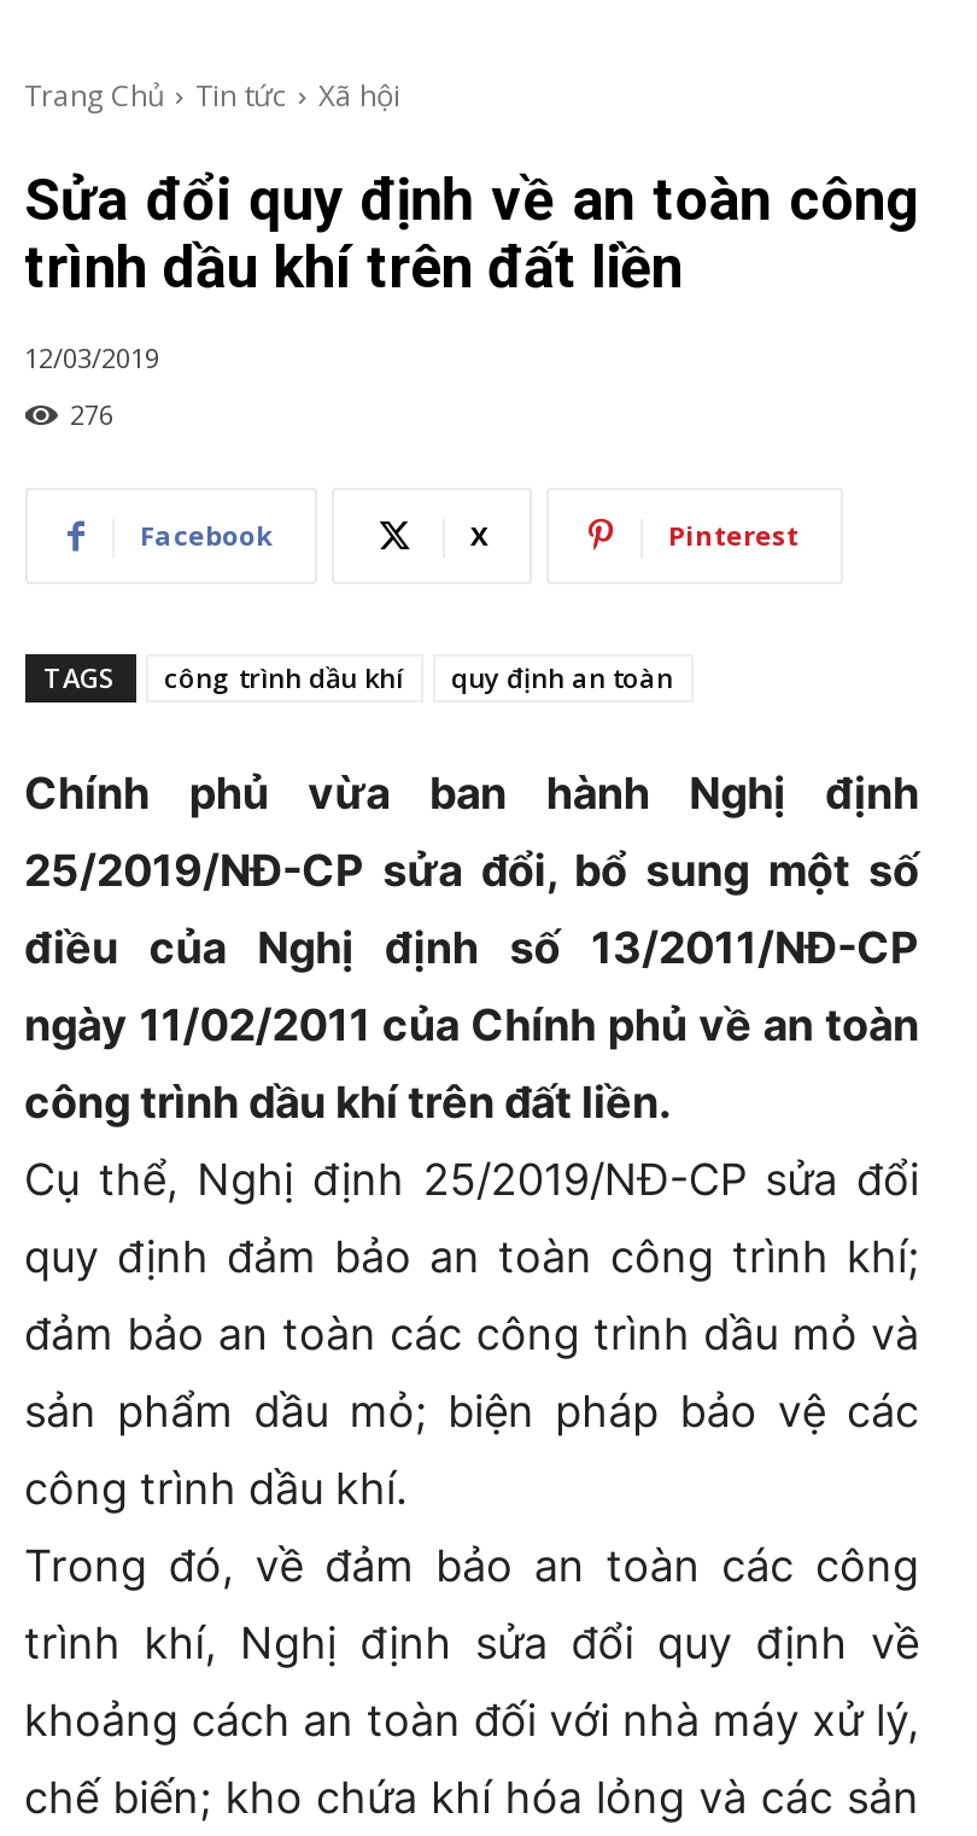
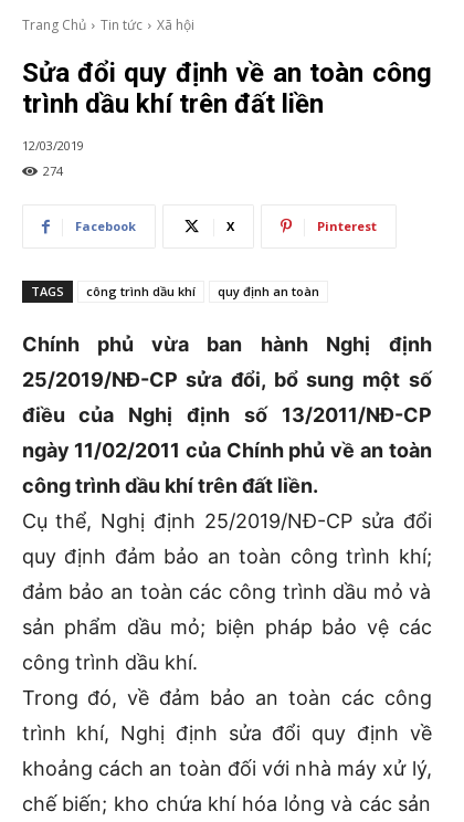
[70,396,113,432] 276 -> [43,163,62,179] 274

